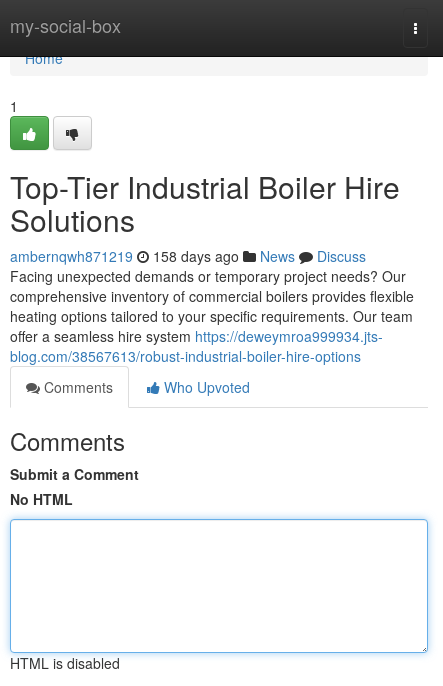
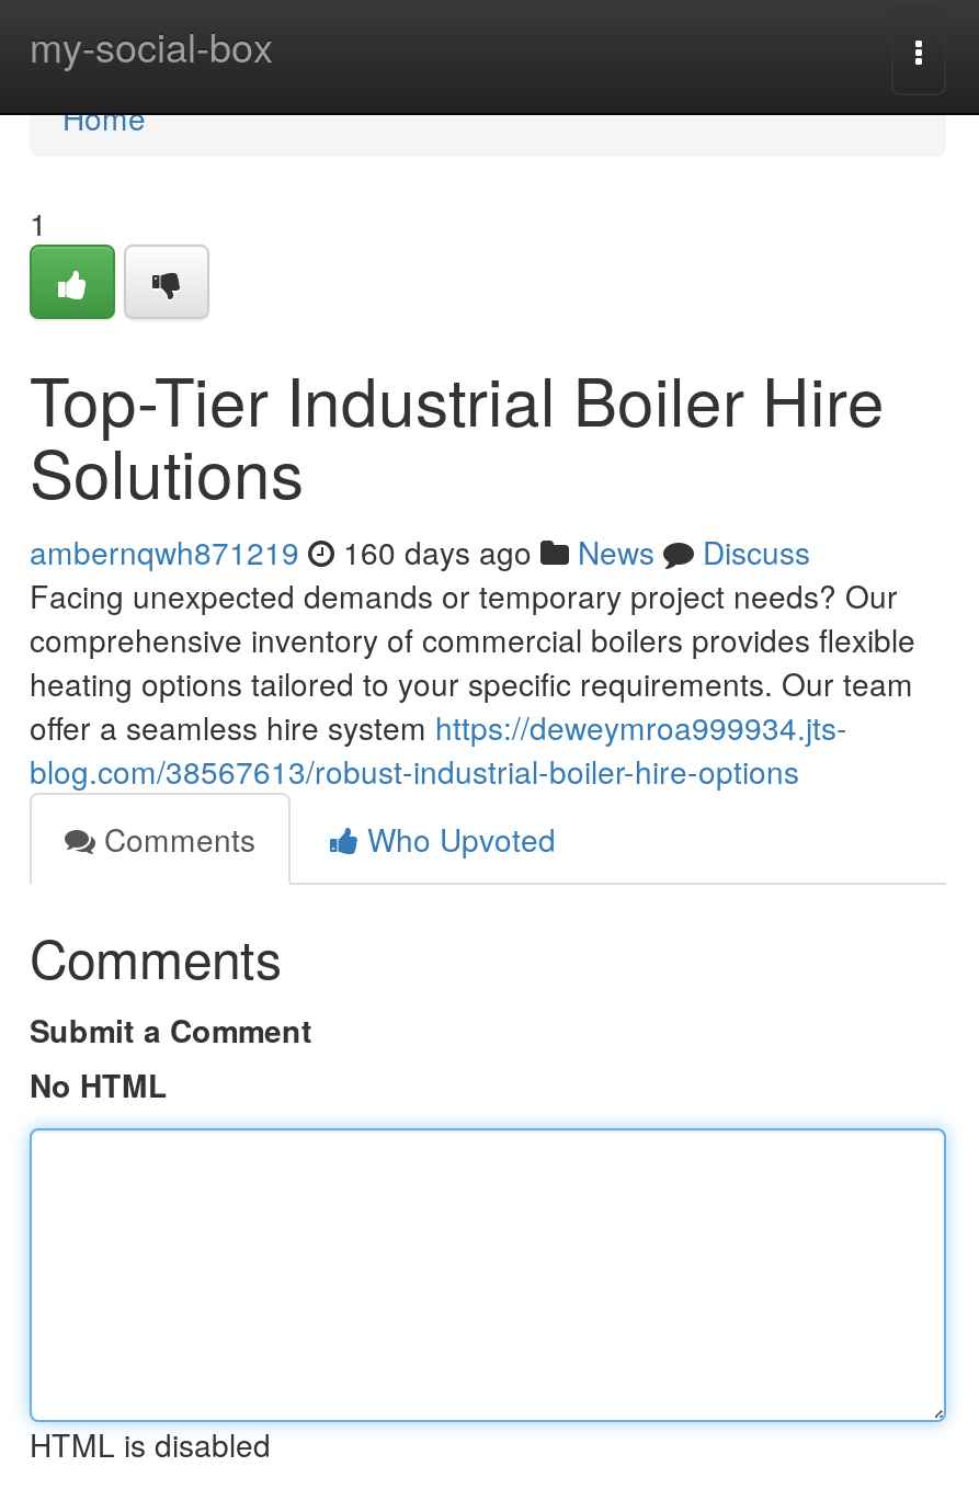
[10,246,366,266] ambernqwh871219 158 days ago News Discuss -> [30,530,810,573] ambernqwh871219 160 days ago News Discuss

